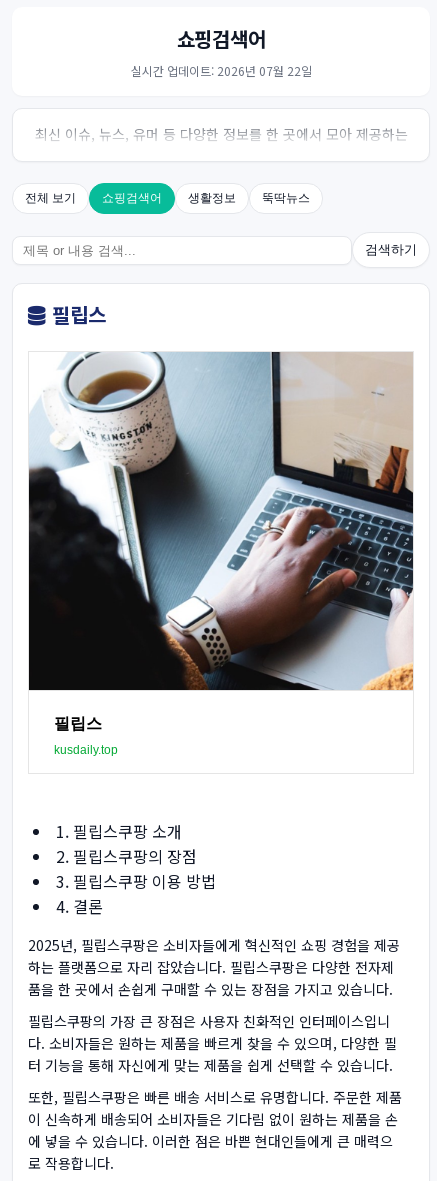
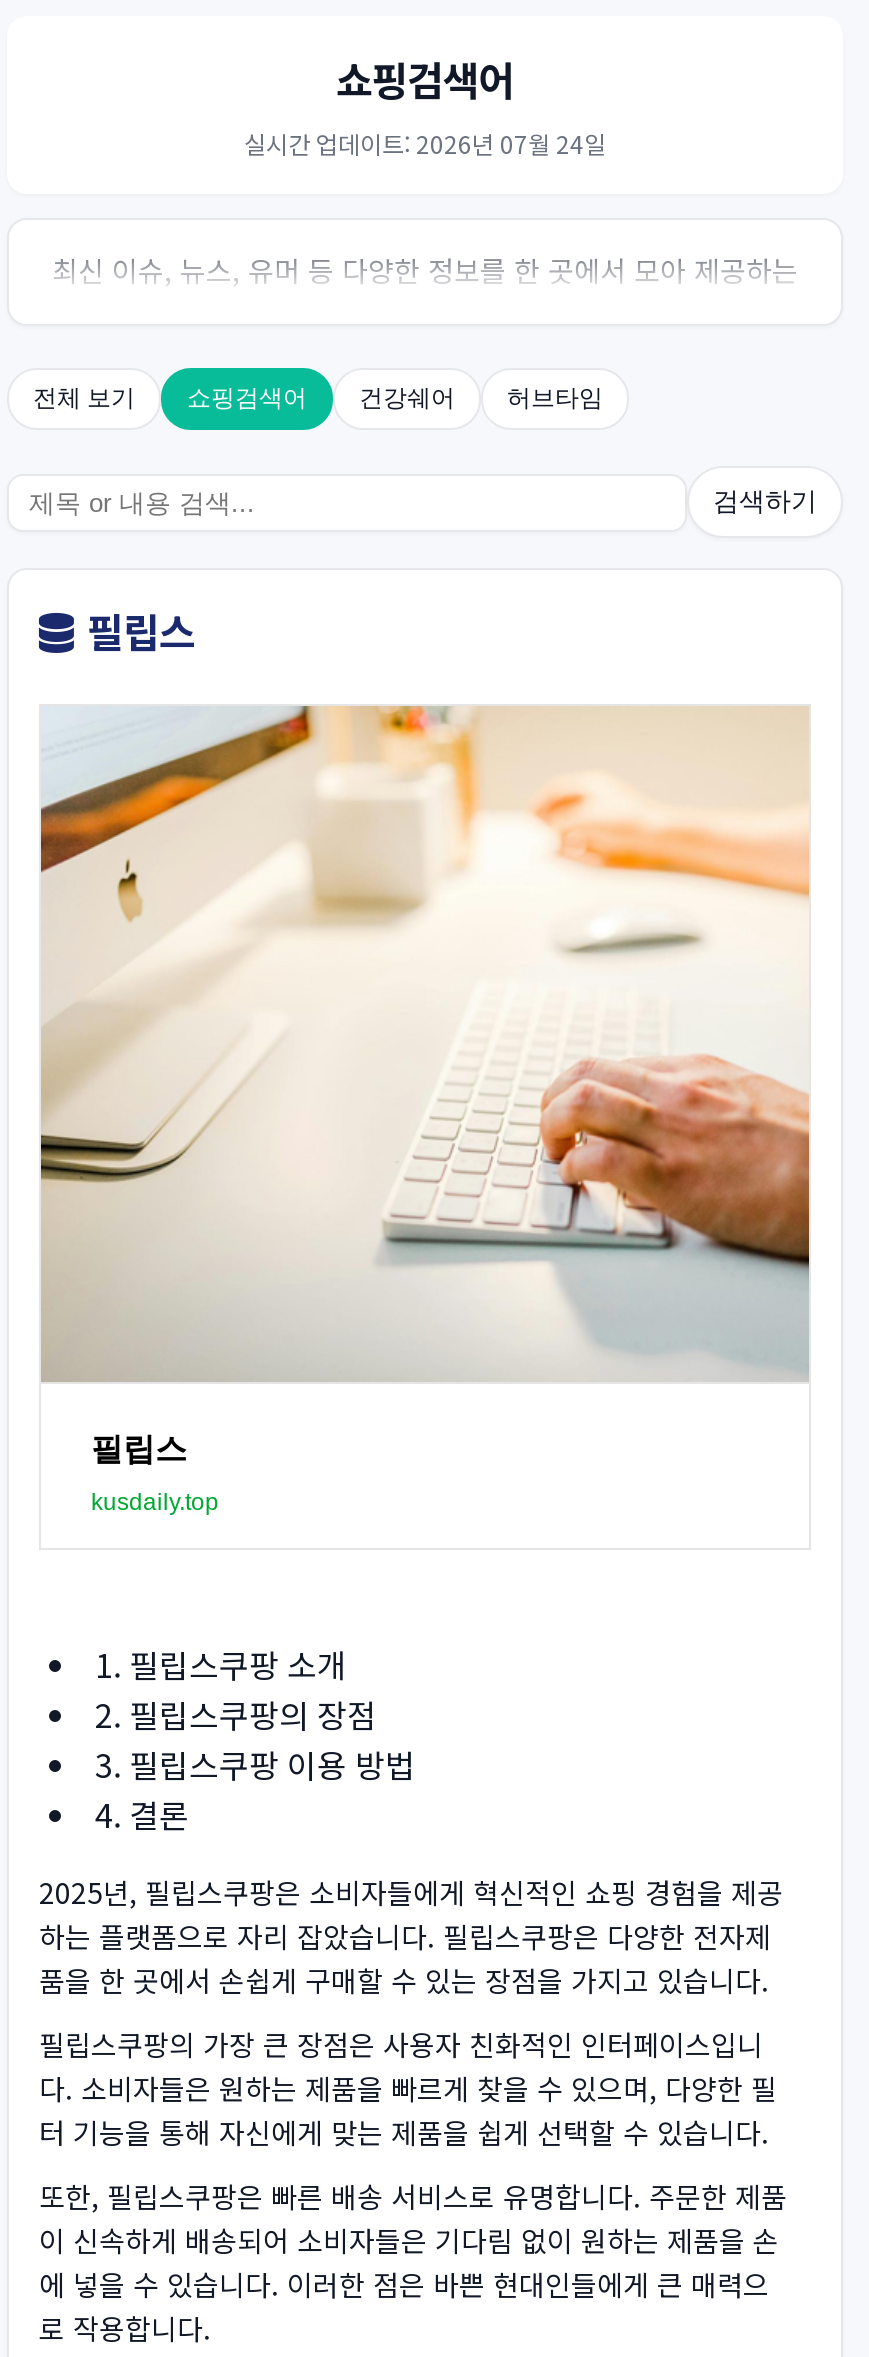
[130,62,311,79] 실시간 업데이트: 2026년 07월 22일 -> [244,126,606,160] 실시간 업데이트: 2026년 07월 24일
[188,191,310,205] 생활정보 | 뚝딱뉴스 -> [359,384,603,412] 건강쉐어 | 허브타임
[28,351,414,691] [image] -> [39,704,811,1382] [image]

